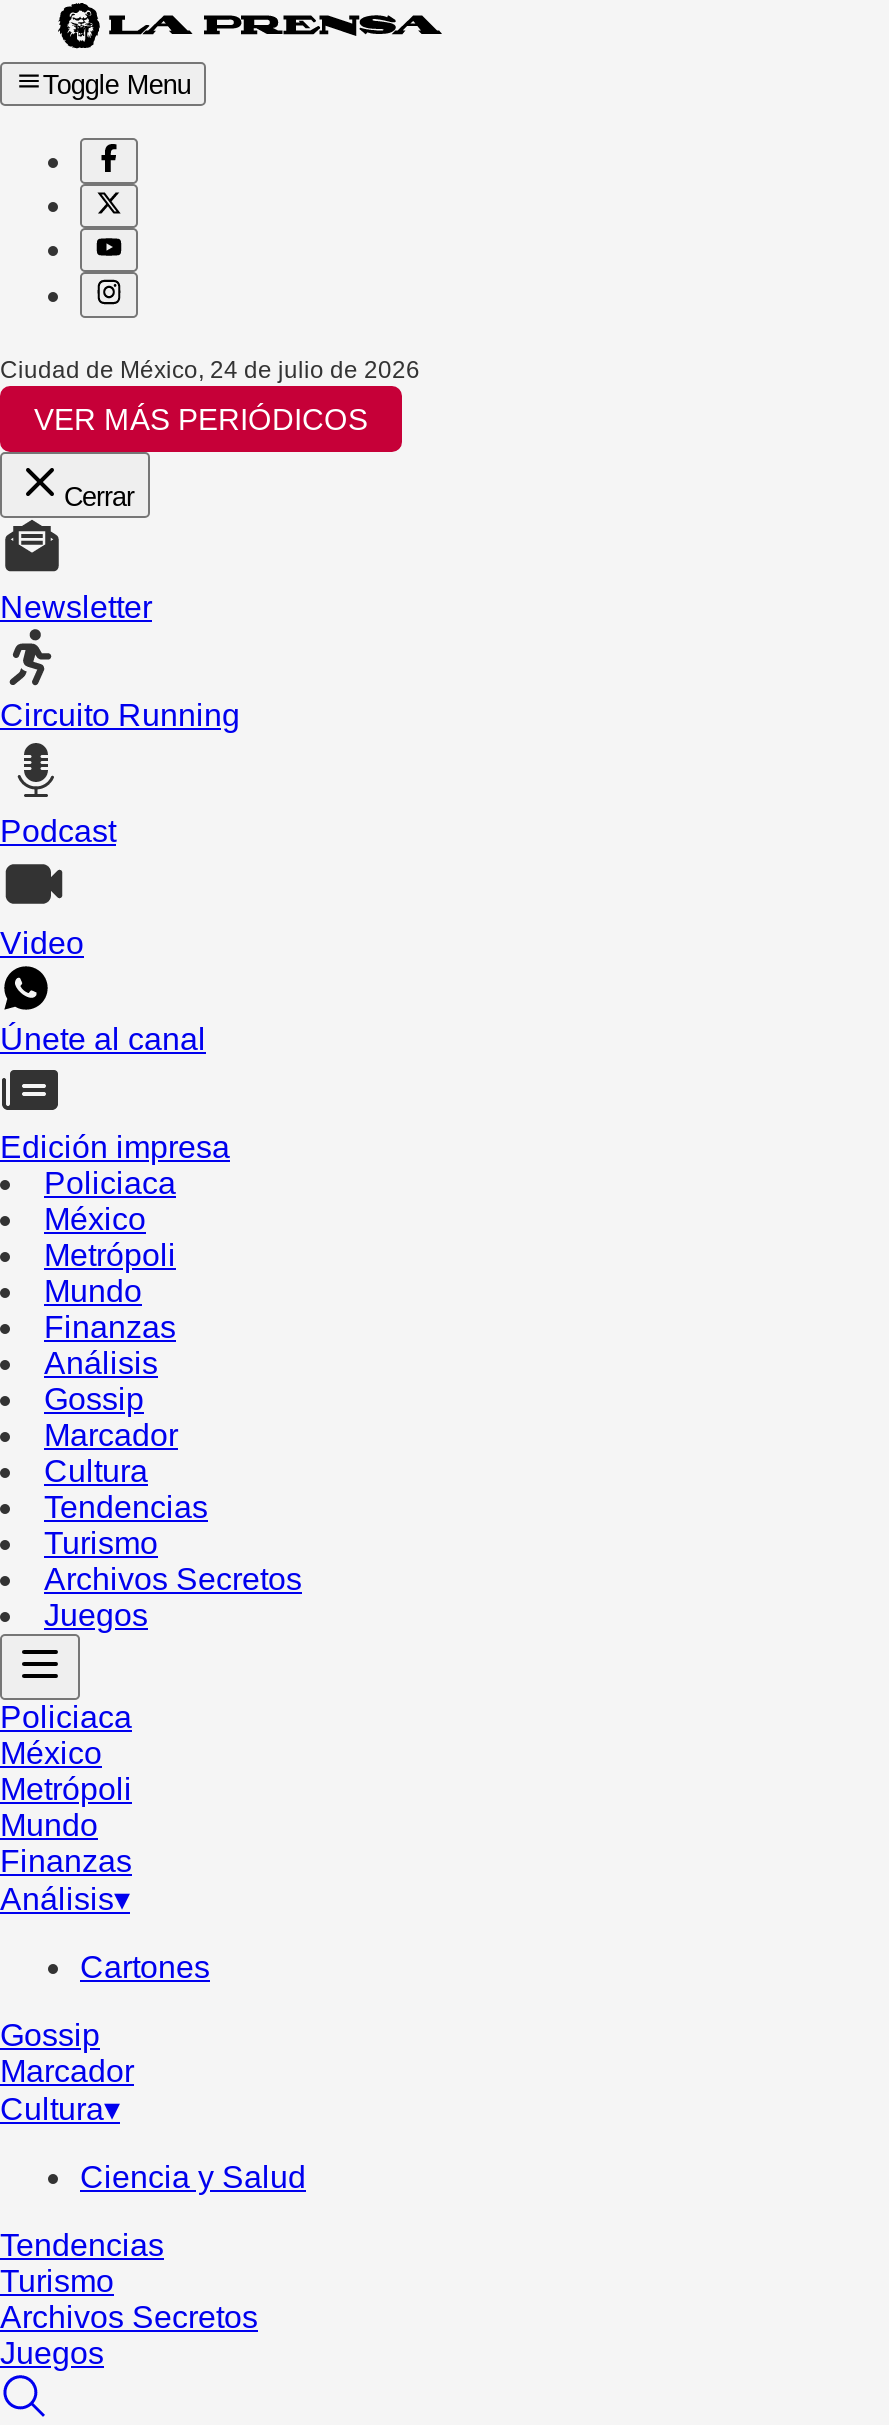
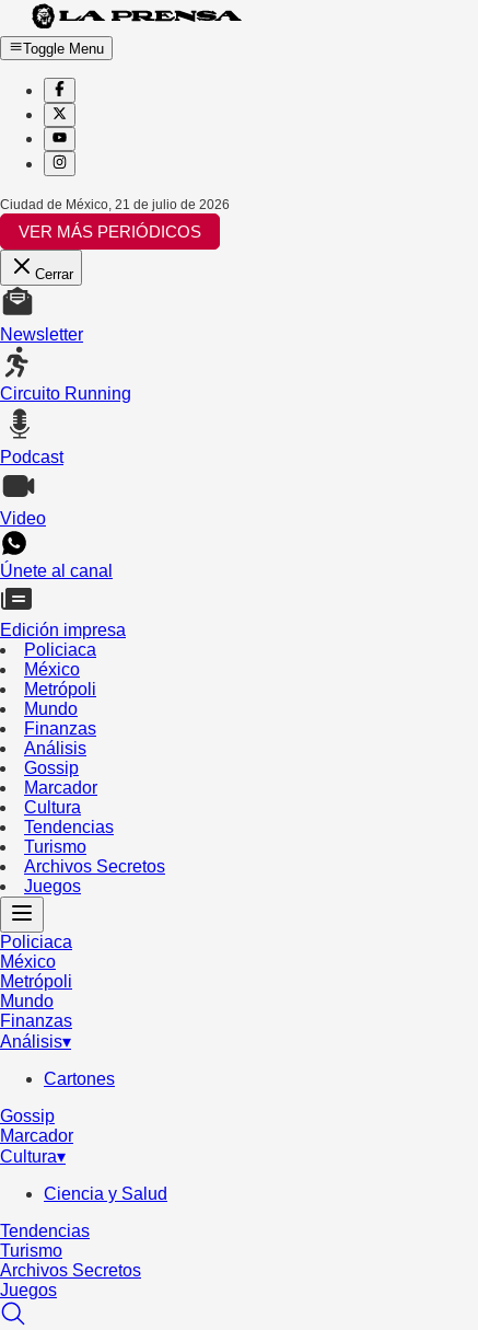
[0,355,420,383] Ciudad de México, 24 de julio de 2026 -> [0,197,230,212] Ciudad de México, 21 de julio de 2026

